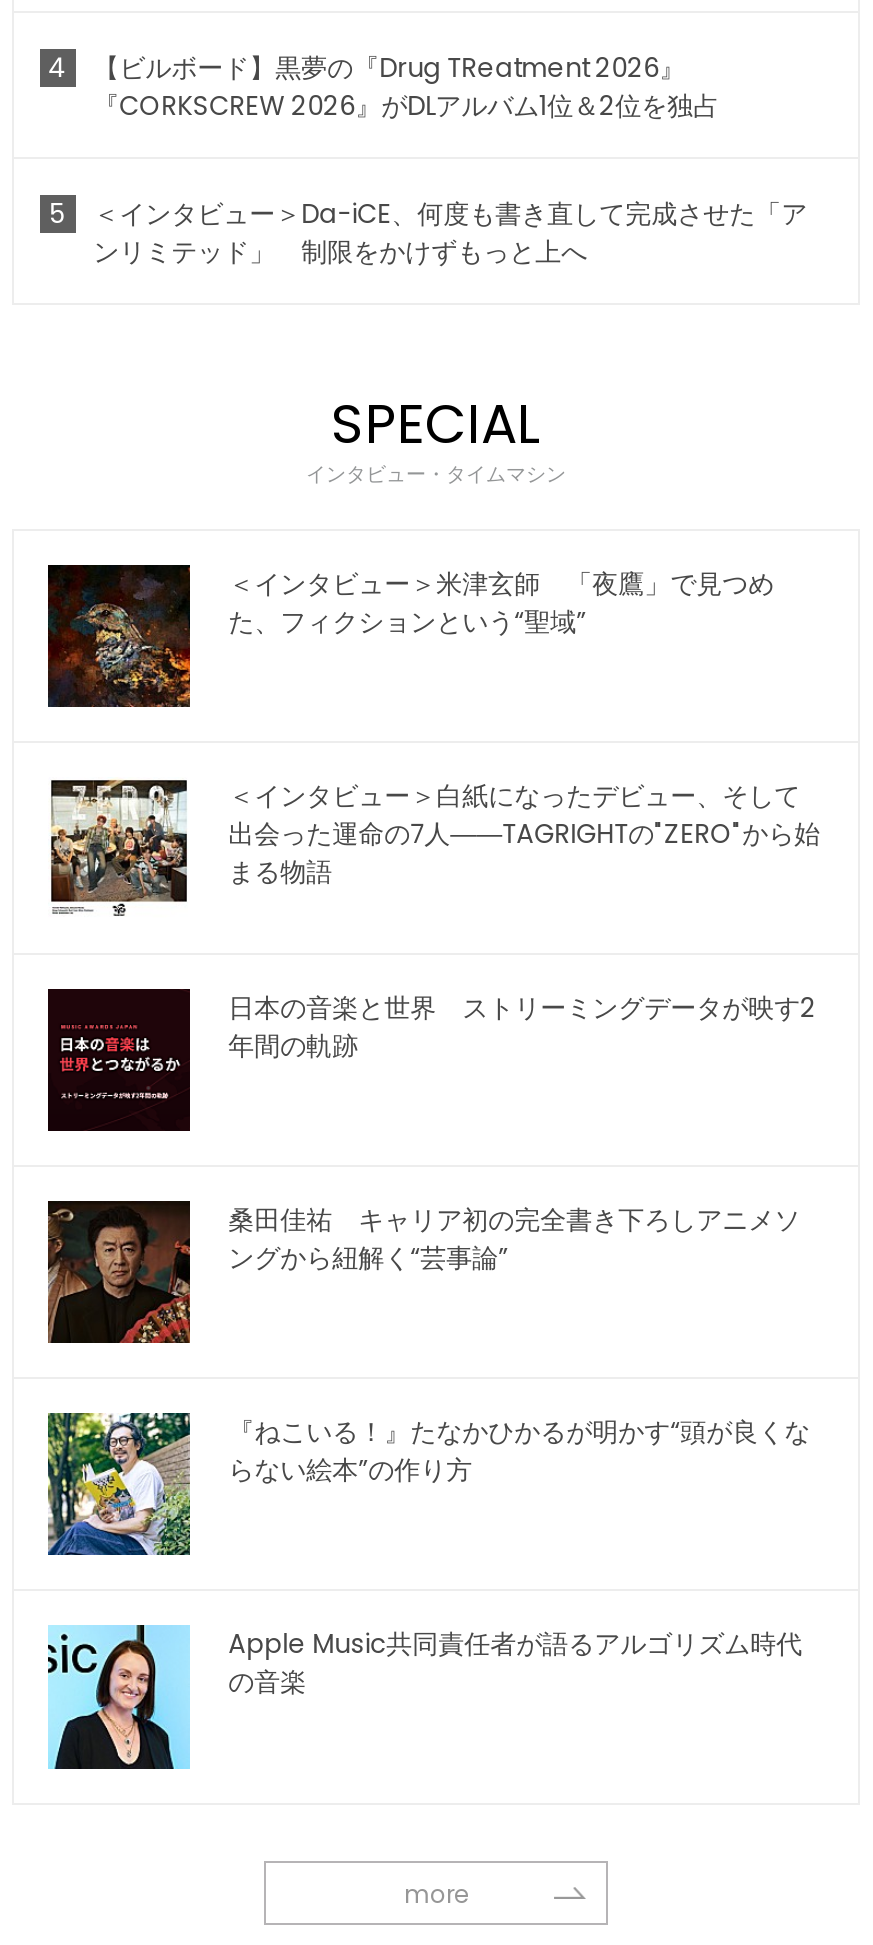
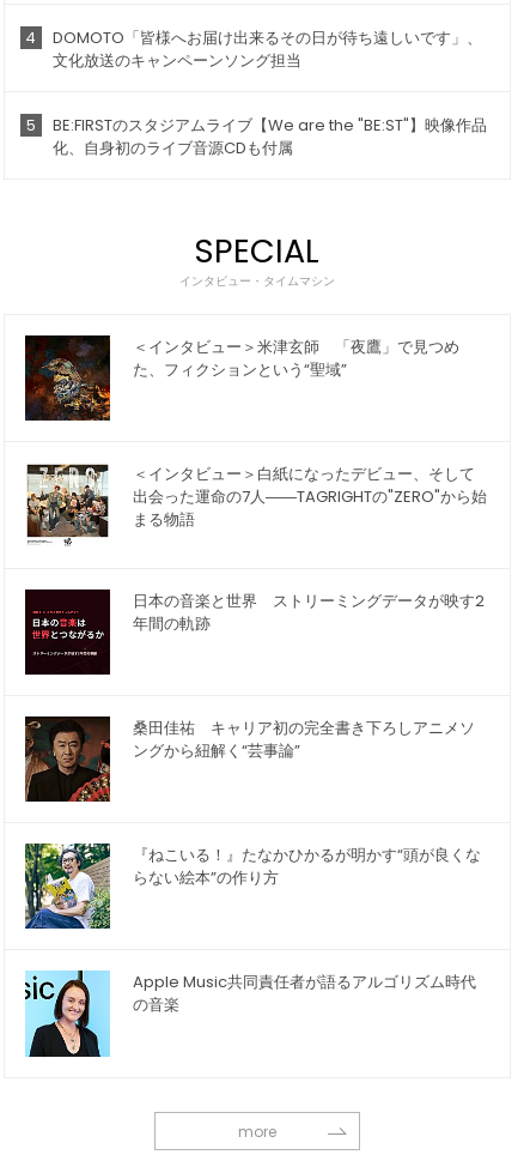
[93,48,719,124] 【ビルボード】黒夢の『Drug TReatment 2026』 | 『CORKSCREW 2026』がDLアルバム1位＆2位を独占 -> [52,26,482,71] DOMOTO「皆様へお届け出来るその日が待ち遠しいです」、 | 文化放送のキャンペーンソング担当
[93,194,807,270] ＜インタビュー＞Da-iCE、何度も書き直して完成させた「ア | ンリミテッド」 制限をかけずもっと上へ -> [52,113,486,159] BE:FIRSTのスタジアムライブ【We are the "BE:ST"】映像作品 | 化、自身初のライブ音源CDも付属

